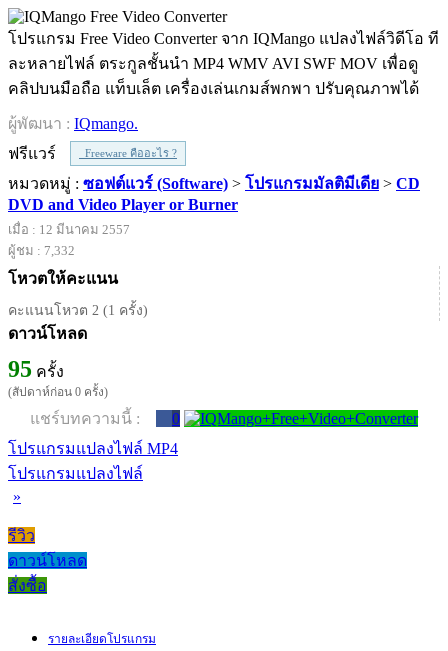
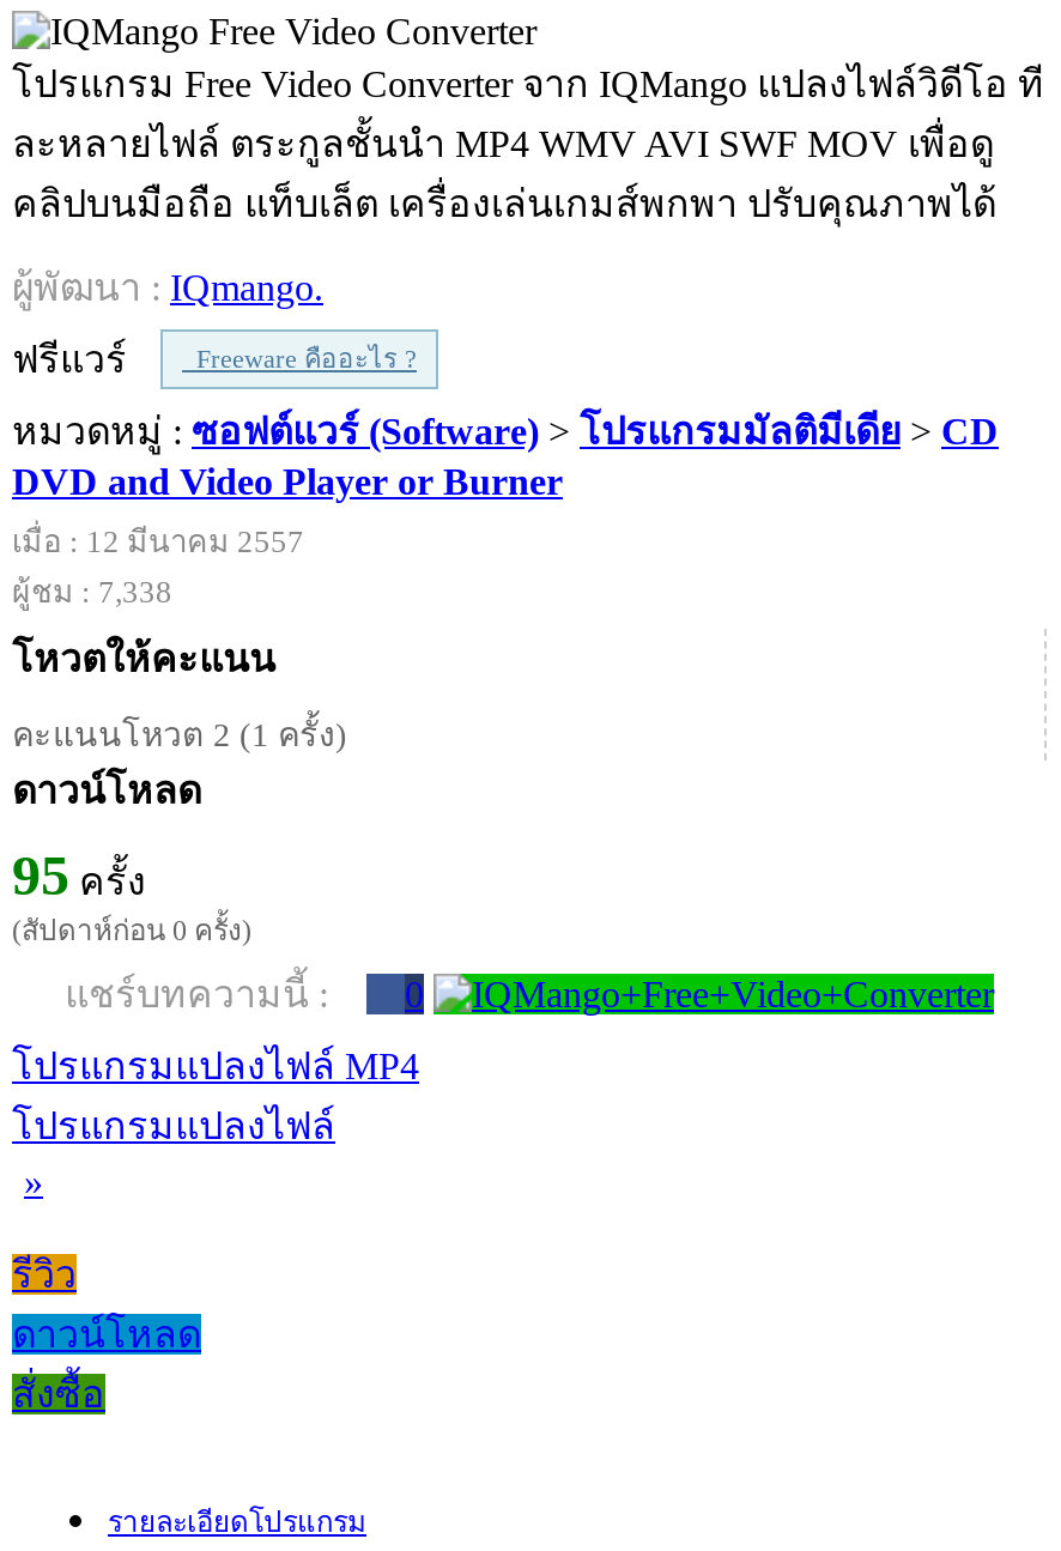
[8,243,75,258] ผู้ชม : 7,332 -> [12,575,172,611] ผู้ชม : 7,338

